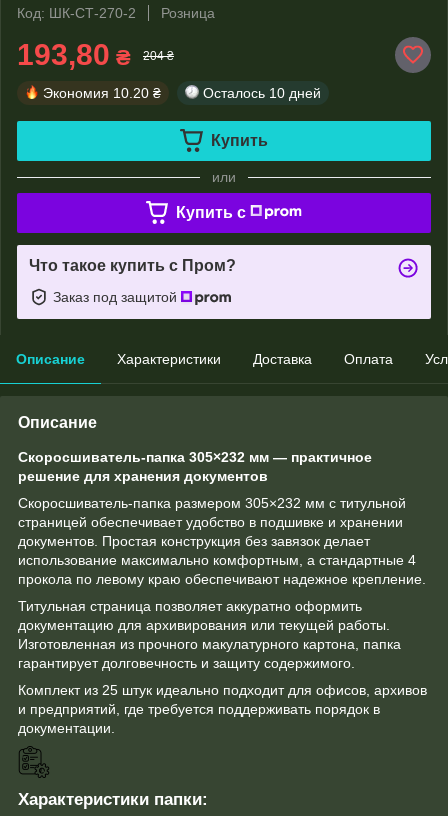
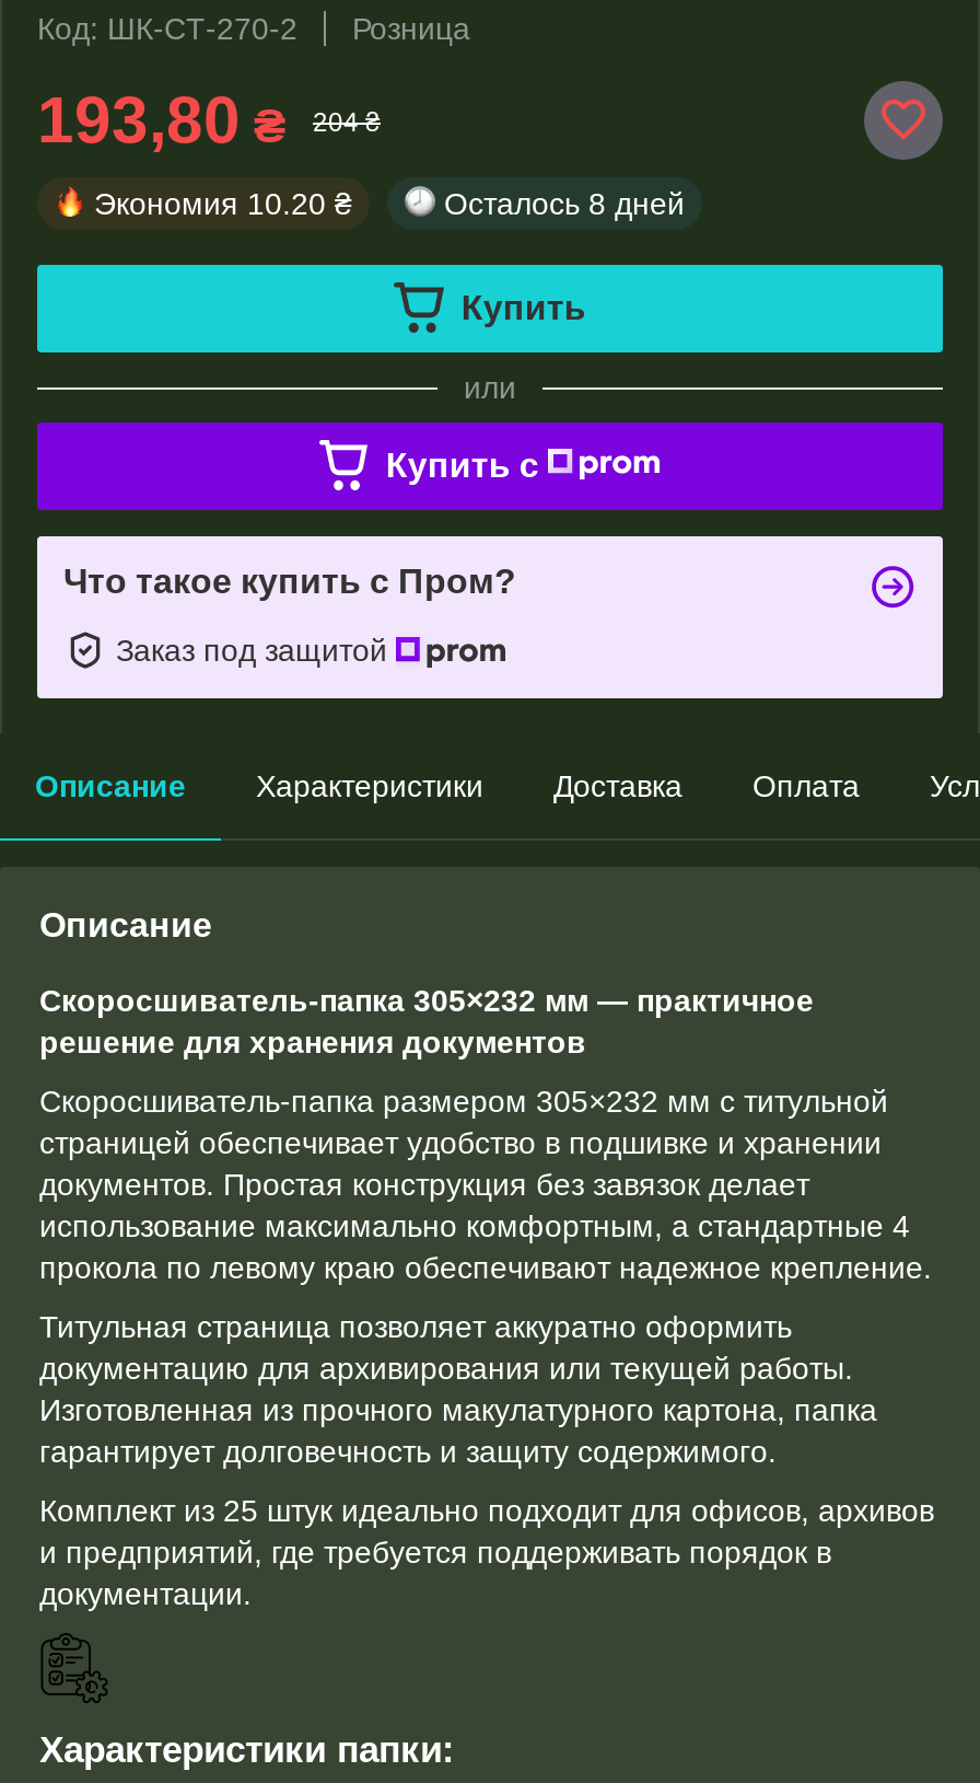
[203,85,321,101] Осталось 10 дней -> [444,186,685,221] Осталось 8 дней

